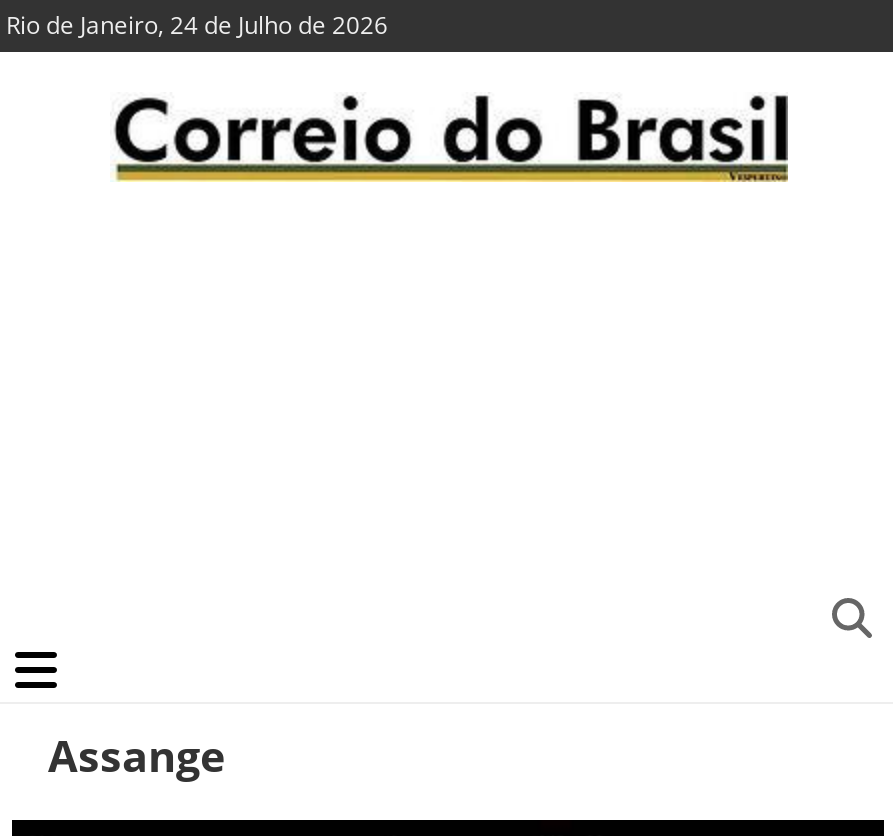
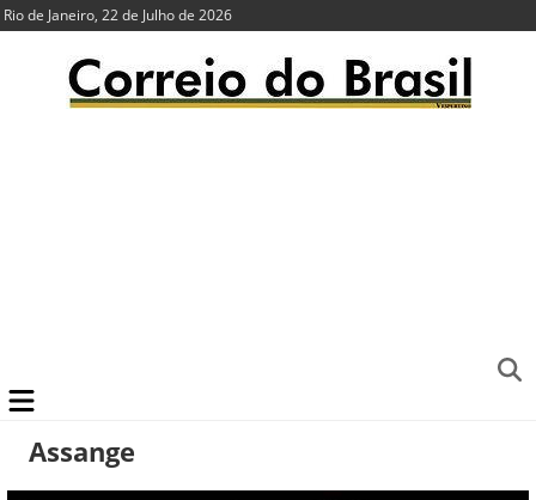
[6,8,388,42] Rio de Janeiro, 24 de Julho de 2026 -> [4,5,232,25] Rio de Janeiro, 22 de Julho de 2026

